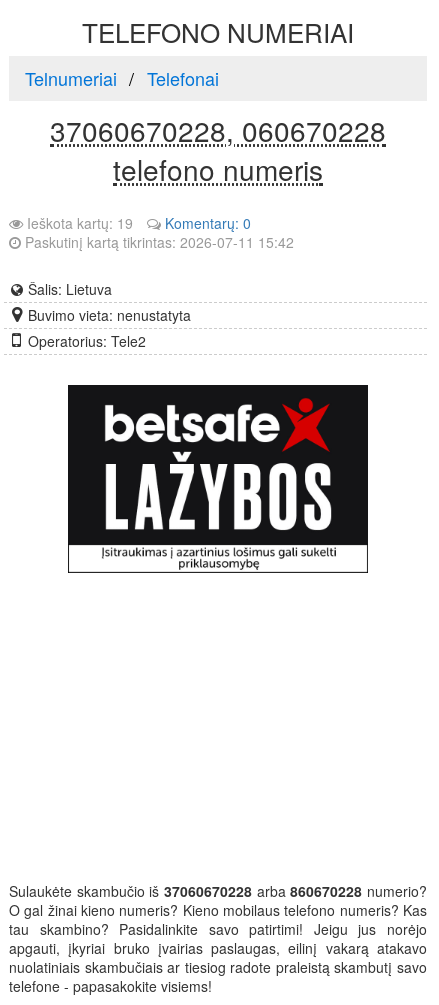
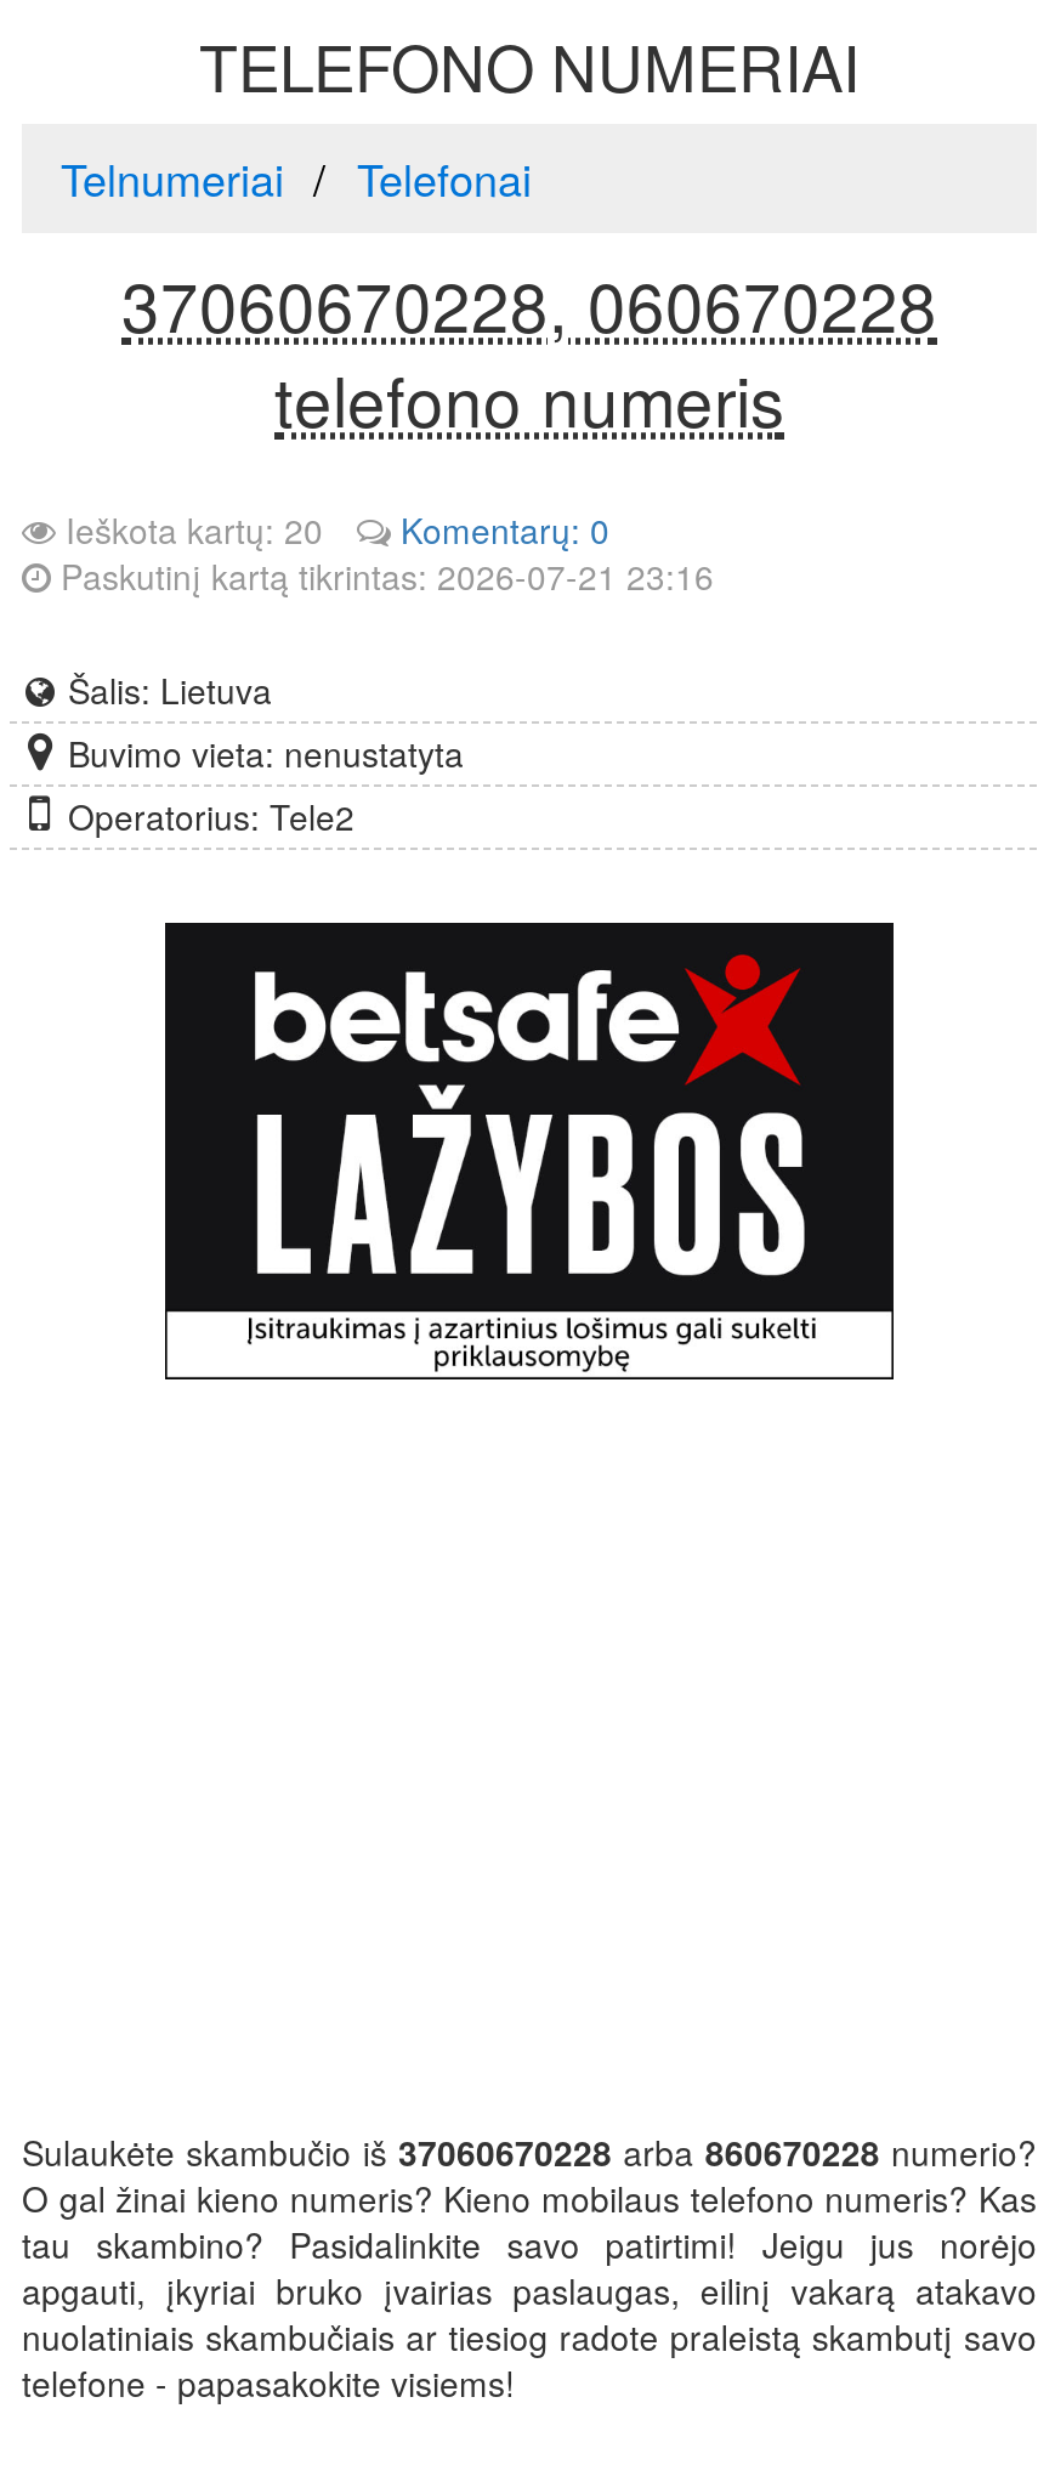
[23,213,133,233] Ieškota kartų: 19 -> [56,505,323,554] Ieškota kartų: 20
[21,232,294,252] Paskutinį kartą tikrintas: 2026-07-11 15:42 -> [51,551,714,600] Paskutinį kartą tikrintas: 2026-07-21 23:16

